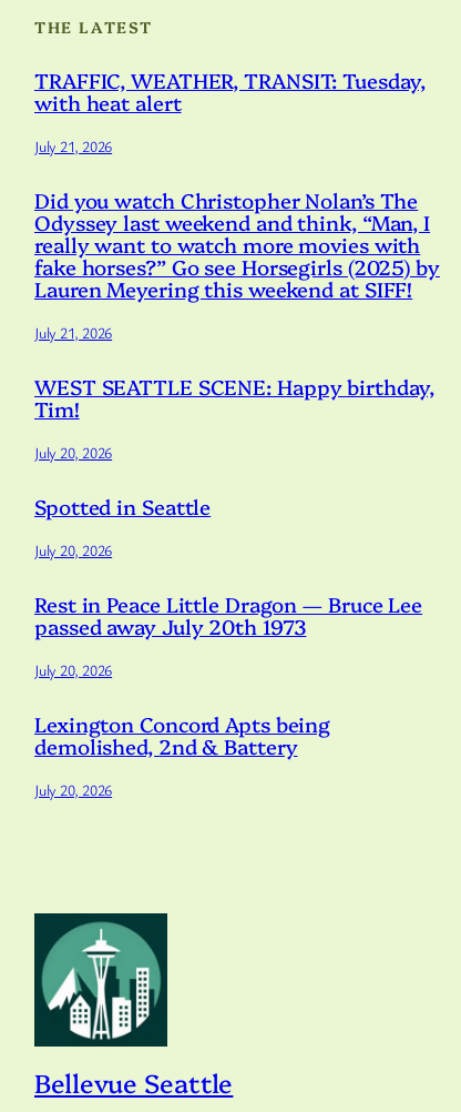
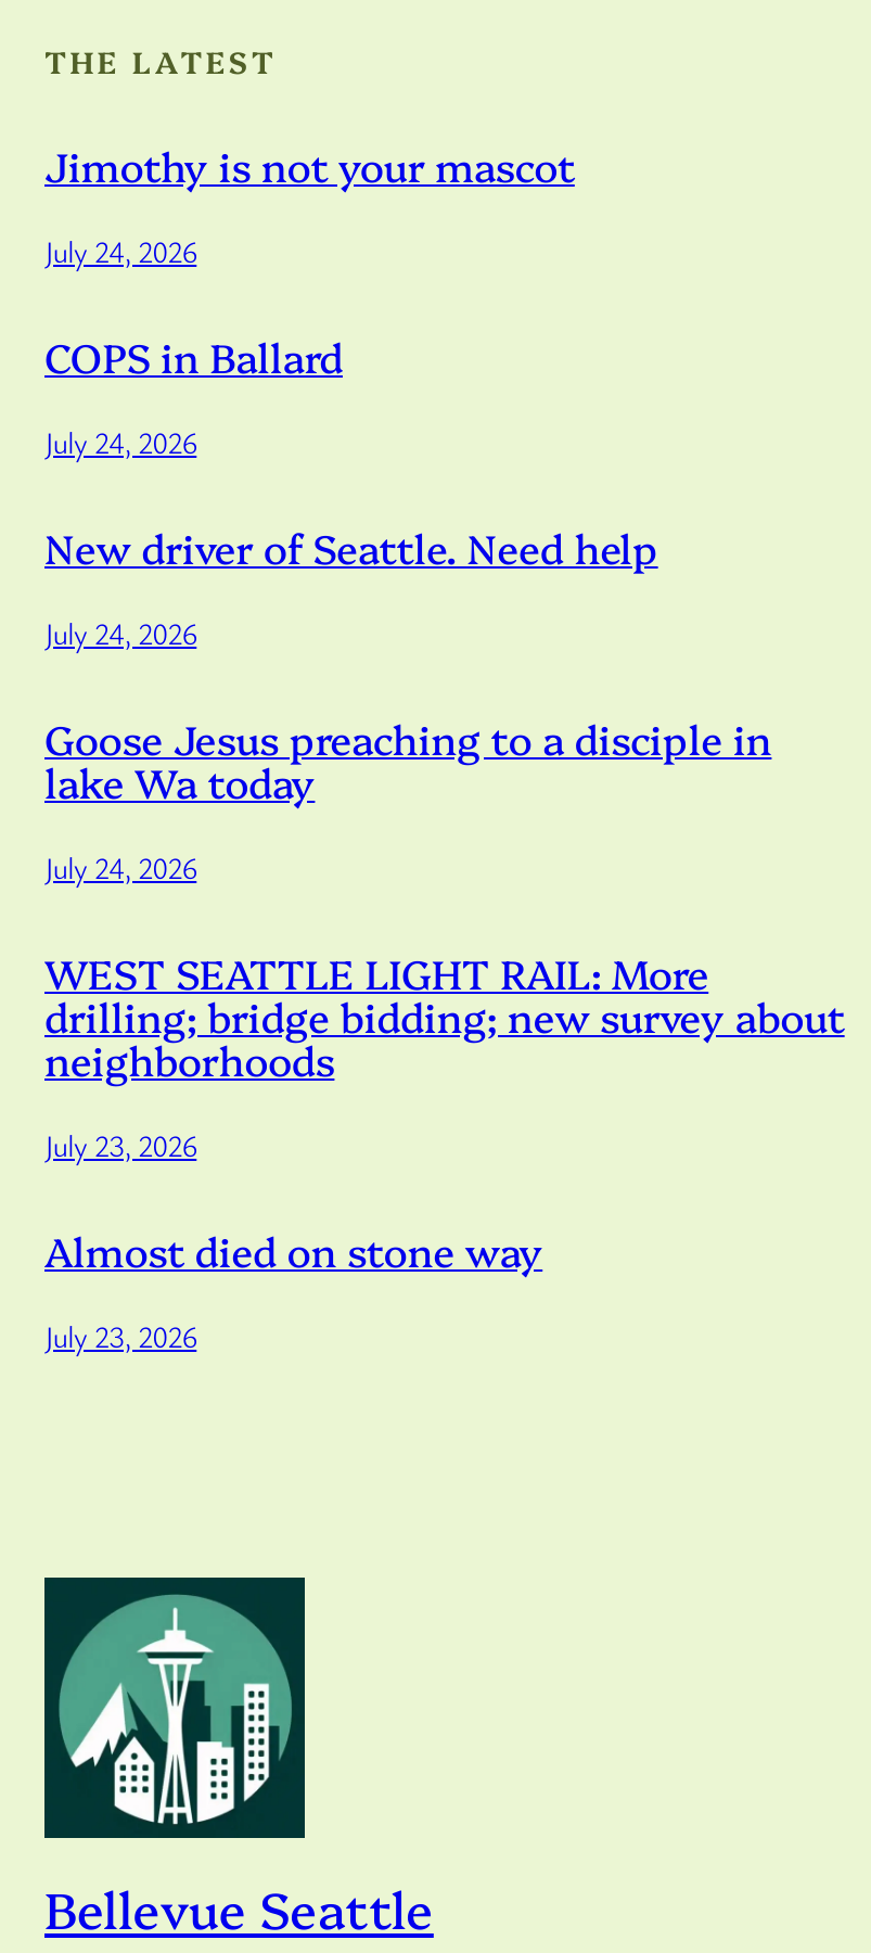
[34,66,425,117] TRAFFIC, WEATHER, TRANSIT: Tuesday, | with heat alert -> [44,137,575,193] Jimothy is not your mascot
[34,135,112,156] July 21, 2026 -> [44,229,197,270] July 24, 2026
[34,185,440,303] Did you watch Christopher Nolan’s The | Odyssey last weekend and think, “Man, I | really want to watch more movies with | fake horses?” Go see Horsegirls (2025) by | Lauren Meyering this weekend at SIFF! -> [44,328,343,384] COPS in Ballard
[34,321,112,342] July 21, 2026 -> [44,420,197,461] July 24, 2026
[34,372,434,423] WEST SEATTLE SCENE: Happy birthday, | Tim! -> [44,519,658,575] New driver of Seattle. Need help
[34,441,112,462] July 20, 2026 -> [44,611,197,652] July 24, 2026
[34,492,211,521] Spotted in Seattle -> [44,710,772,810] Goose Jesus preaching to a disciple in | lake Wa today
[34,539,112,560] July 20, 2026 -> [44,845,197,887] July 24, 2026
[34,589,422,640] Rest in Peace Little Dragon — Bruce Lee | passed away July 20th 1973 -> [44,944,845,1087] WEST SEATTLE LIGHT RAIL: More | drilling; bridge bidding; new survey about | neighborhoods
[34,659,112,680] July 20, 2026 -> [44,1123,197,1164] July 23, 2026
[34,709,330,760] Lexington Concord Apts being | demolished, 2nd & Battery -> [44,1222,543,1278] Almost died on stone way
[34,779,112,800] July 20, 2026 -> [44,1314,197,1355] July 23, 2026

